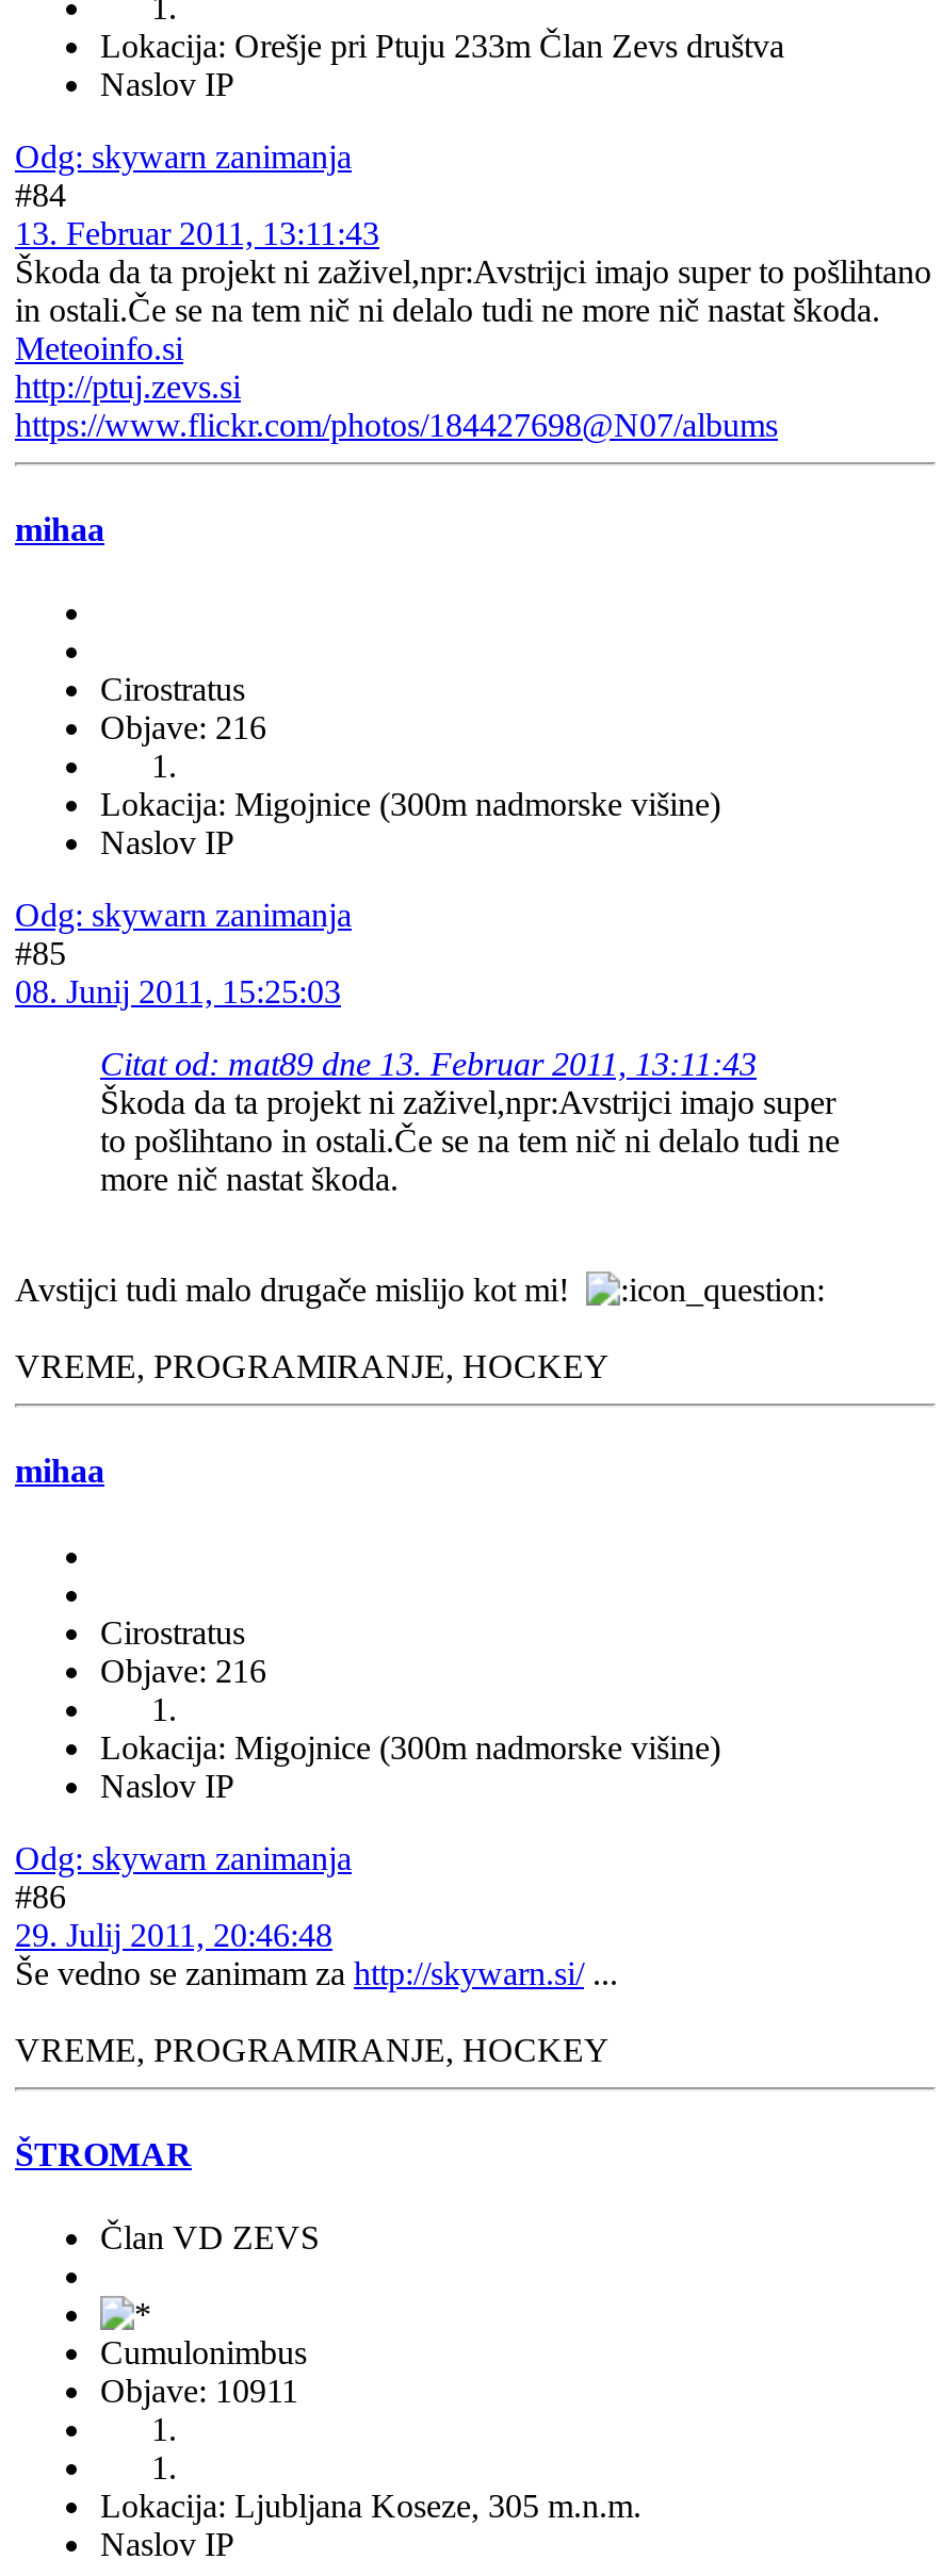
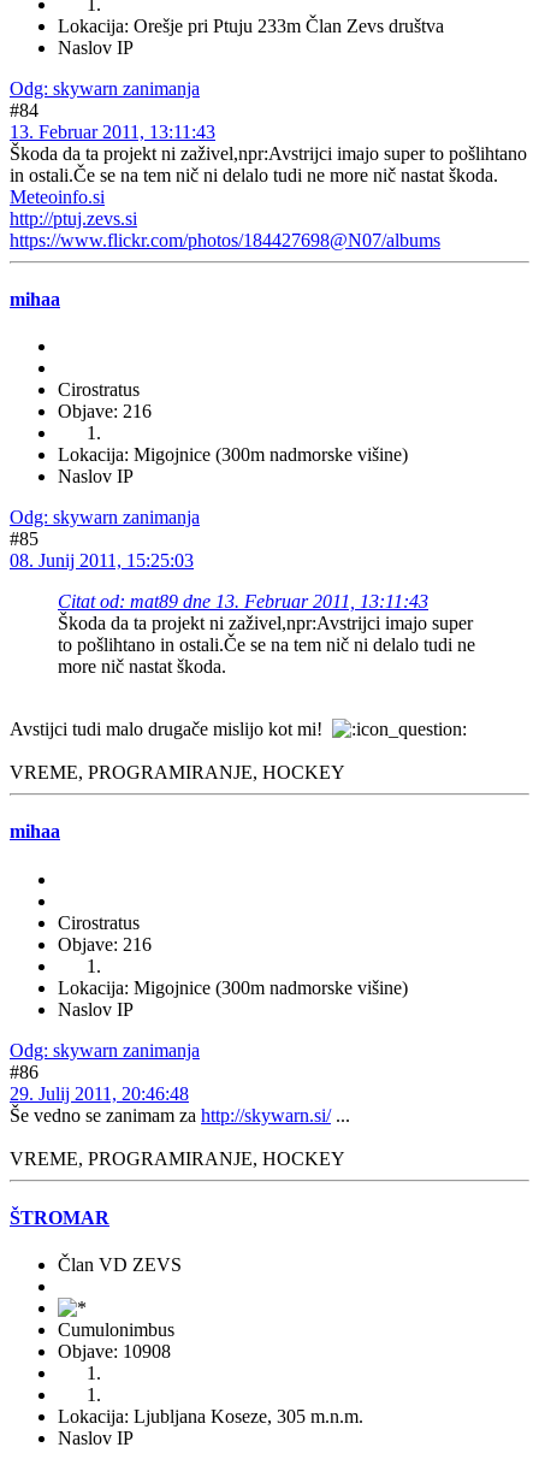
[100,2373,298,2409] Objave: 10911 -> [58,1341,171,1362] Objave: 10908

